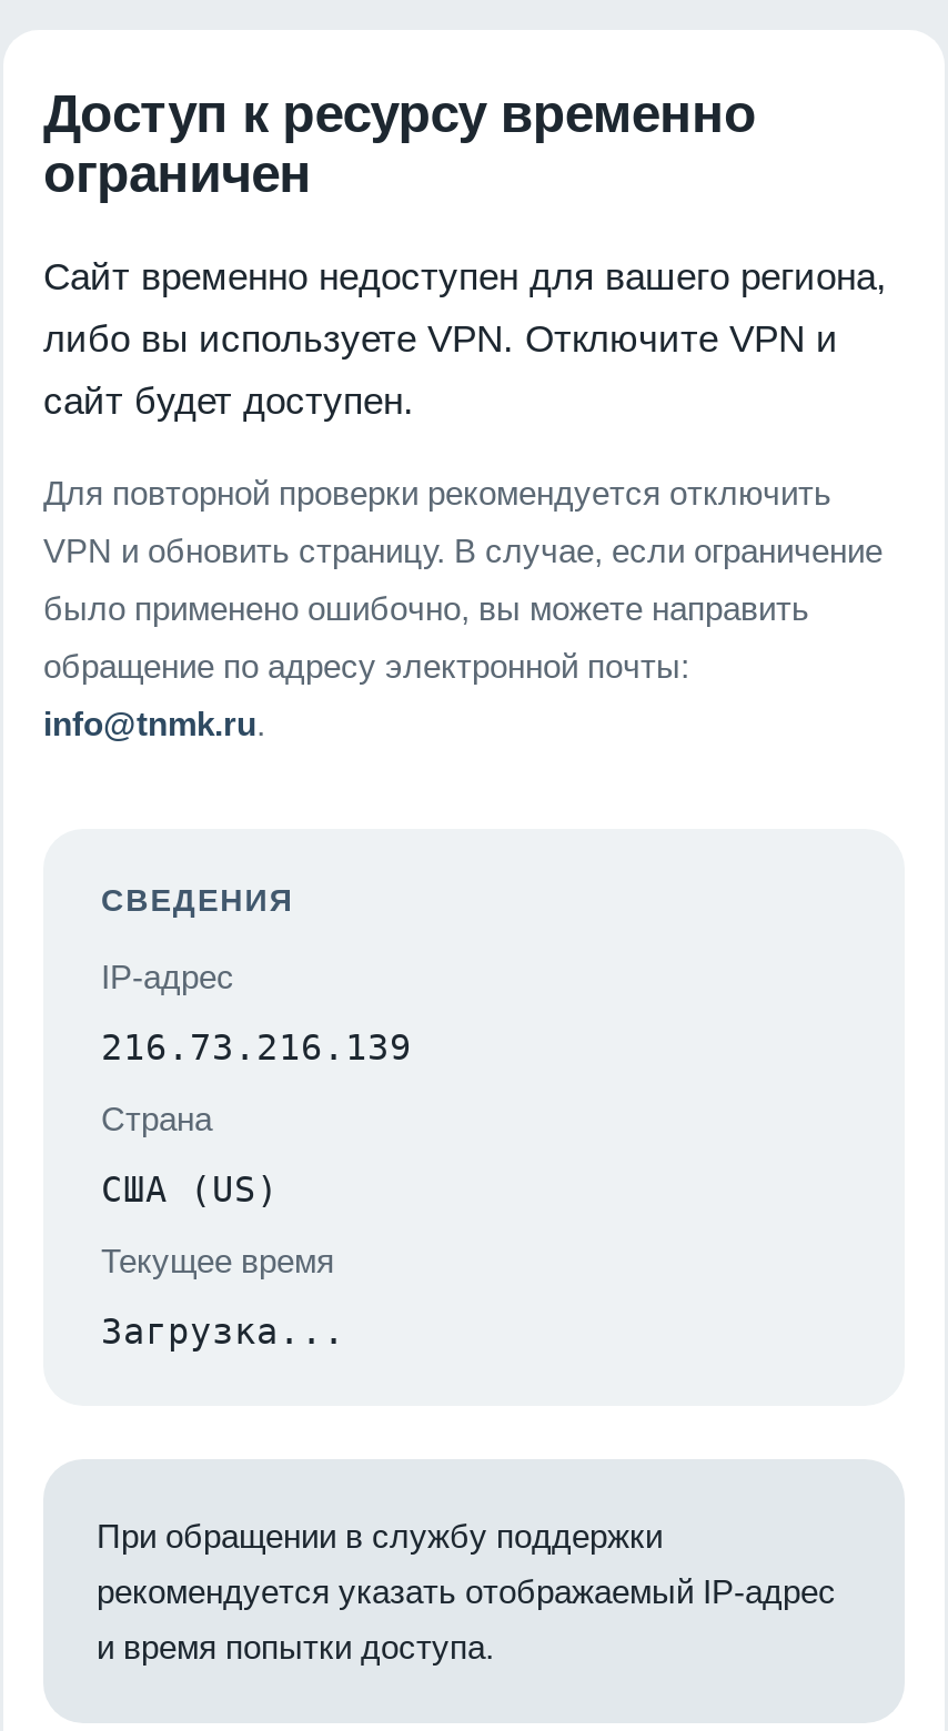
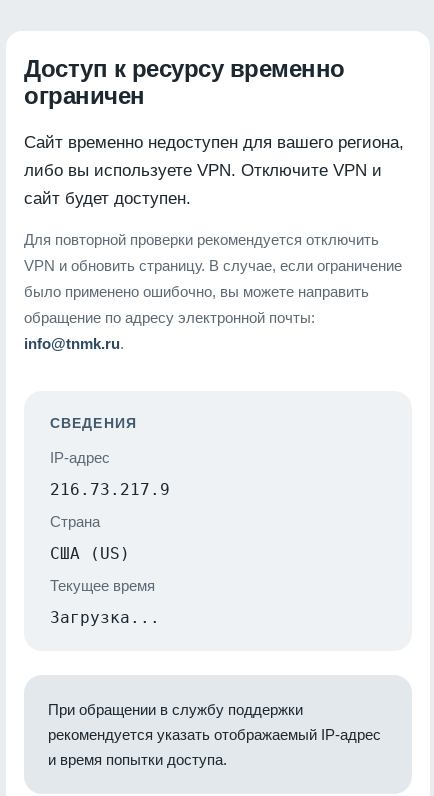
[101,1025,412,1067] 216.73.216.139 -> [50,479,170,498] 216.73.217.9

